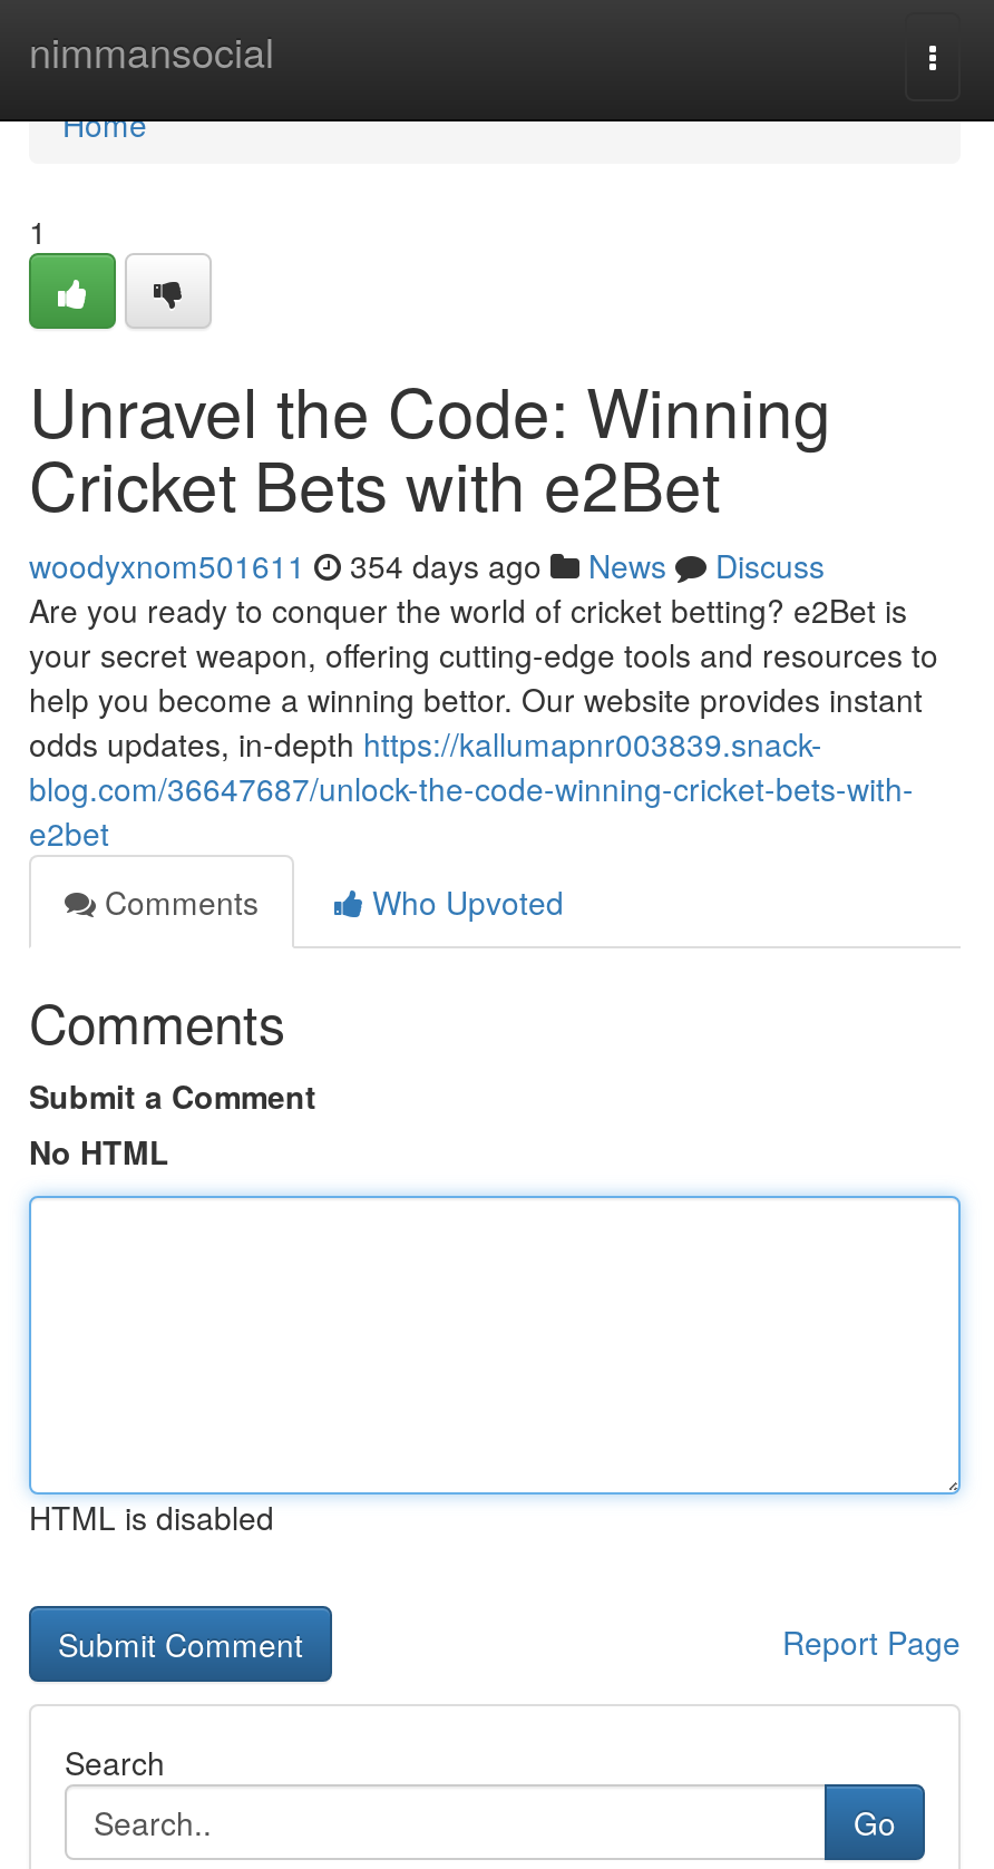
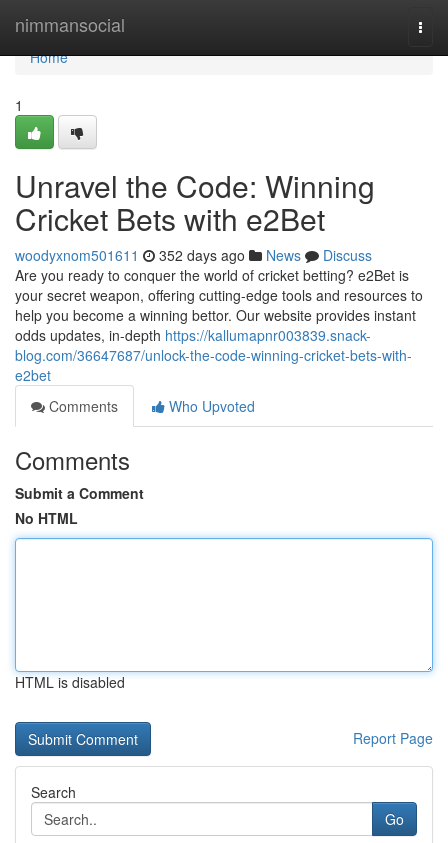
[29,543,825,587] woodyxnom501611 354 days ago News Discuss -> [15,245,372,265] woodyxnom501611 352 days ago News Discuss

